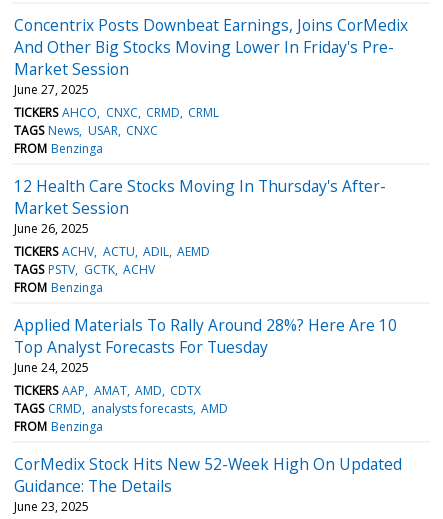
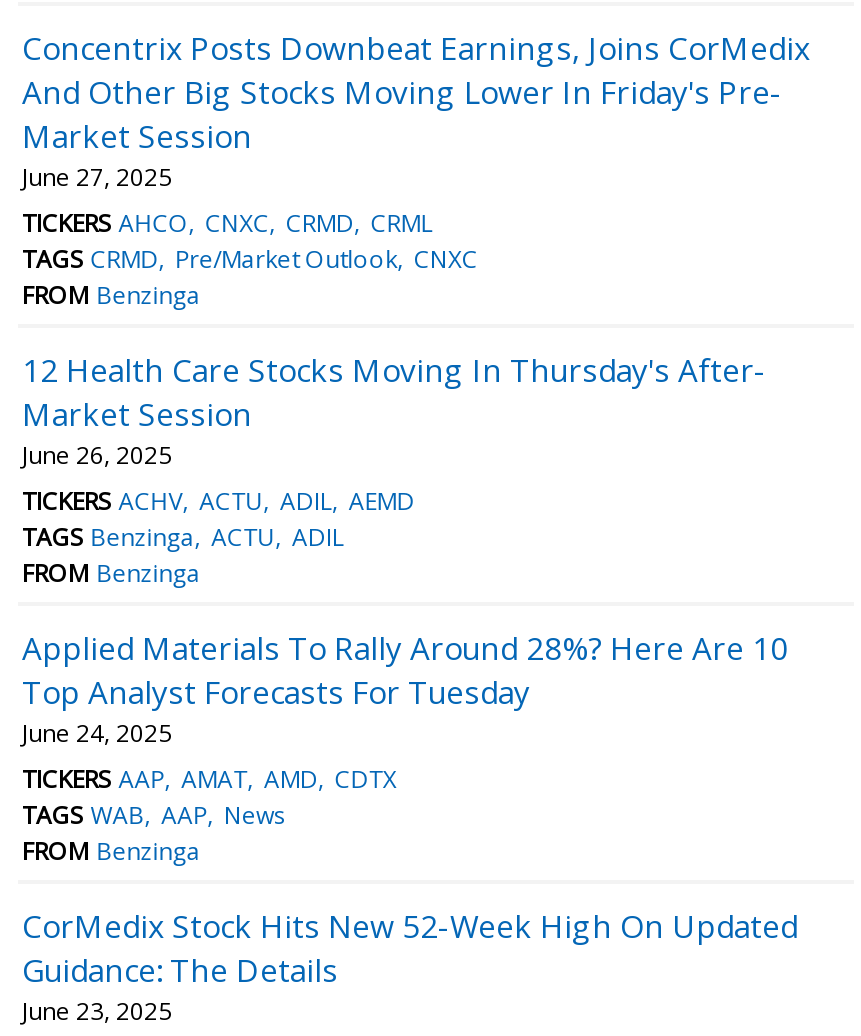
[14,122,158,139] TAGS News USAR CNXC -> [22,242,478,276] TAGS CRMD Pre/Market Outlook CNXC
[14,261,155,278] TAGS PSTV GCTK ACHV -> [22,520,344,554] TAGS Benzinga ACTU ADIL
[14,400,228,417] TAGS CRMD analysts forecasts AMD -> [22,798,286,832] TAGS WAB AAP News

